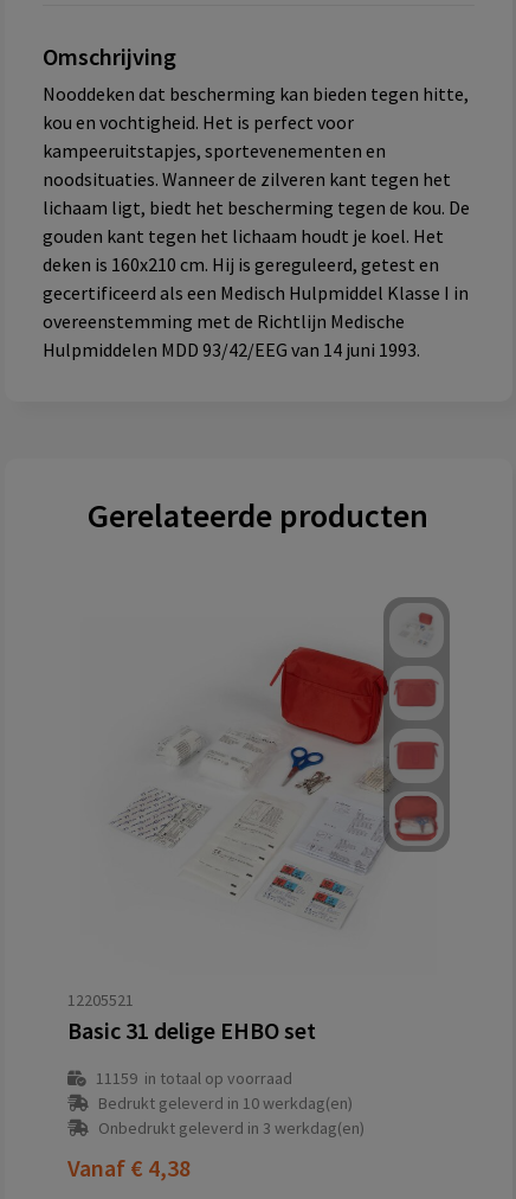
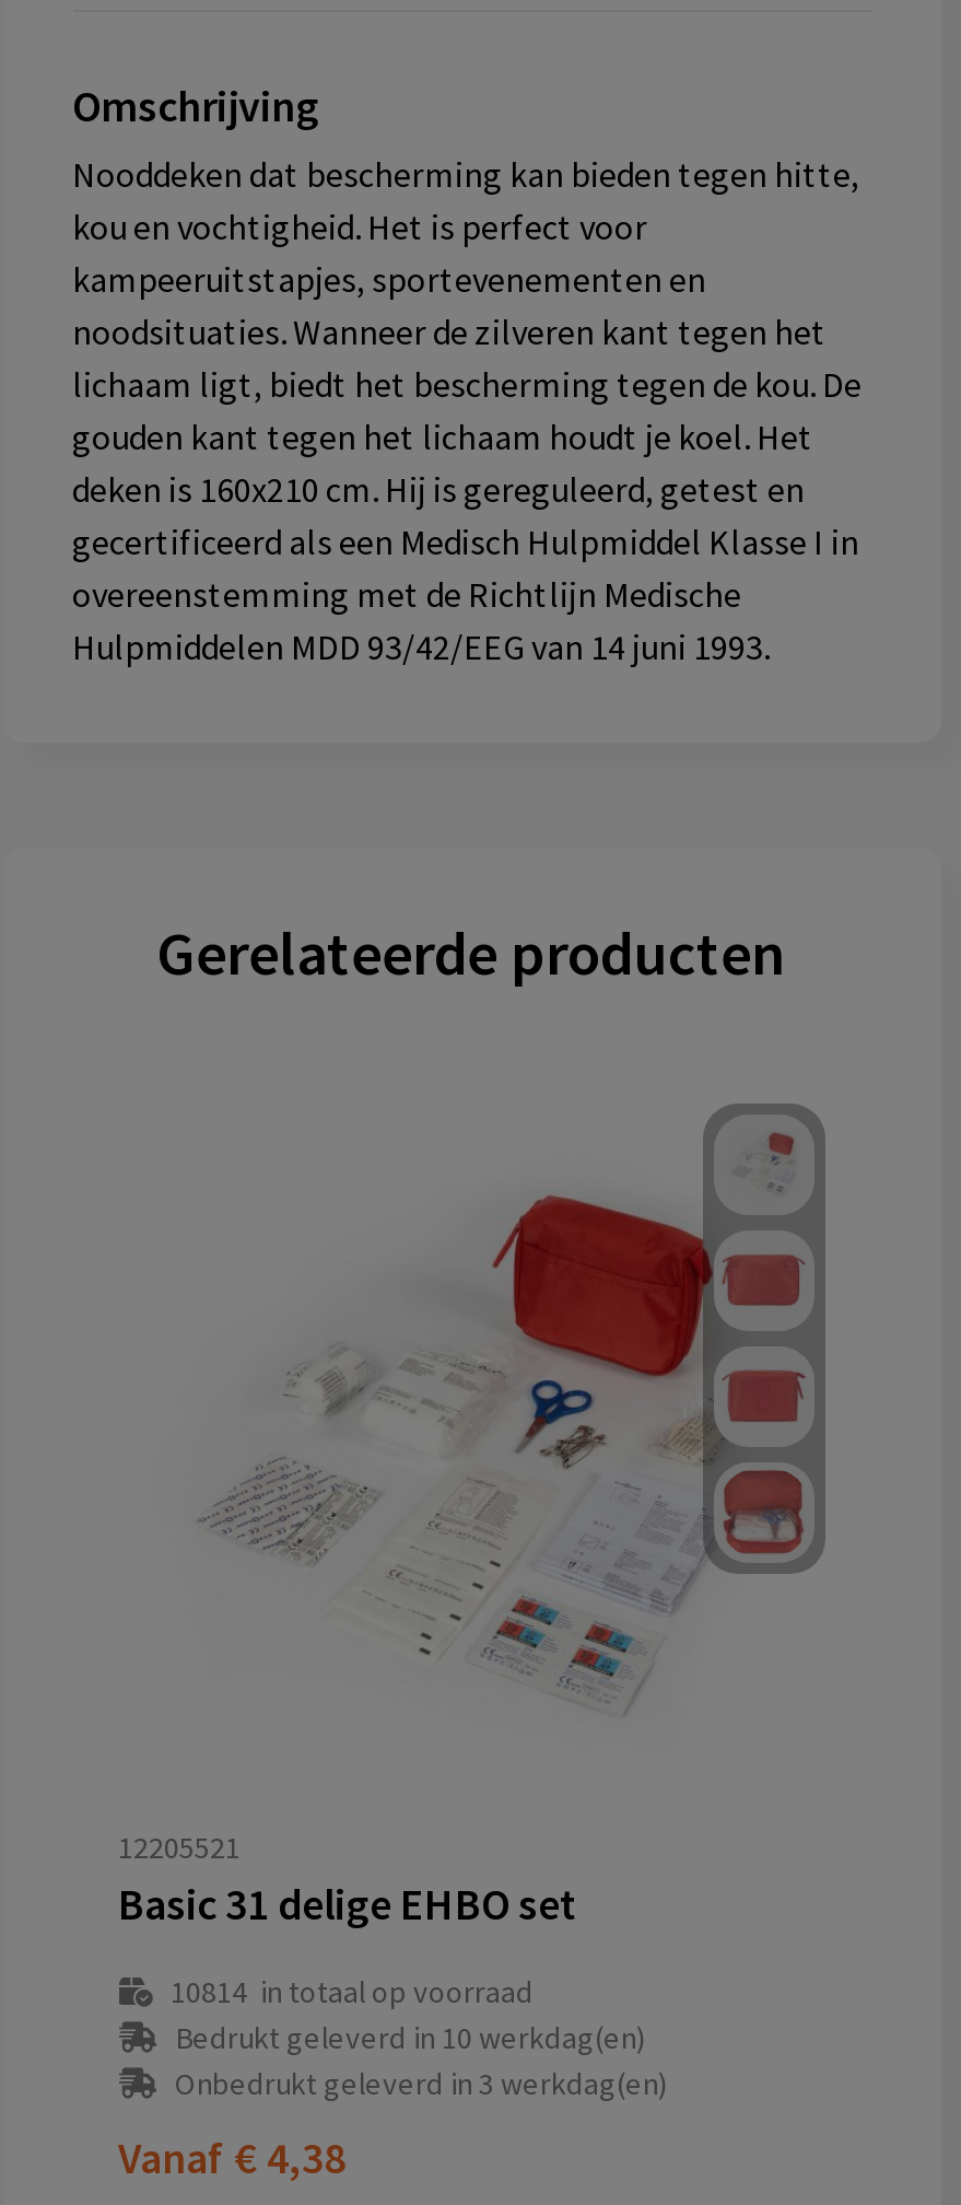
[95,1068,292,1089] 11159 in totaal op voorraad -> [171,1972,534,2012] 10814 in totaal op voorraad

